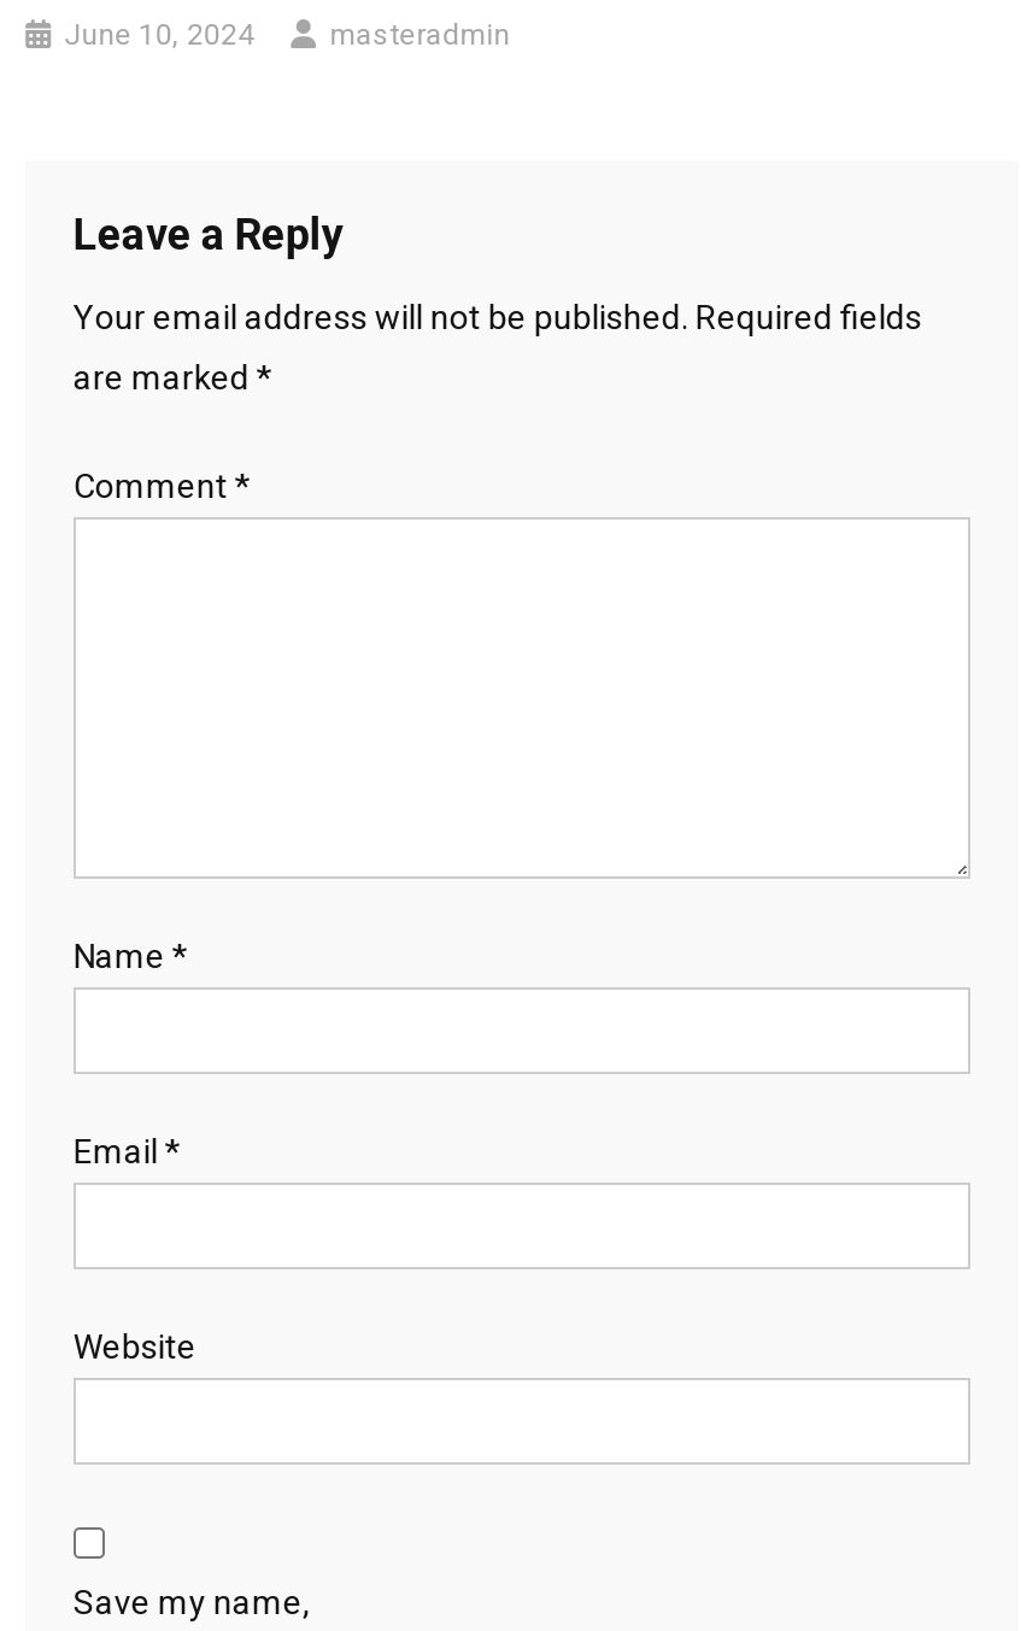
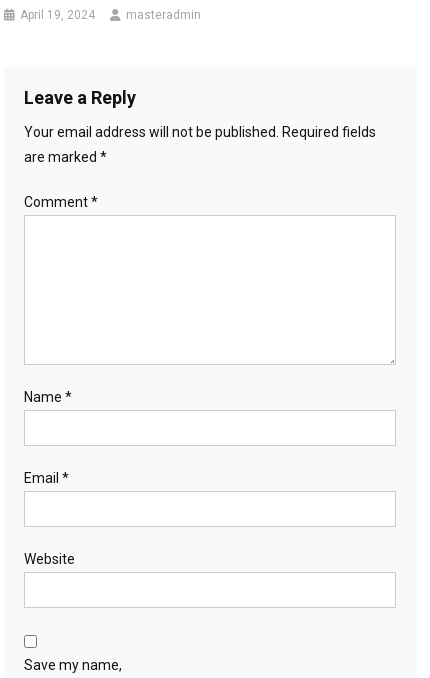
[64,17,255,51] June 10, 2024 -> [20,8,95,22] April 19, 2024

